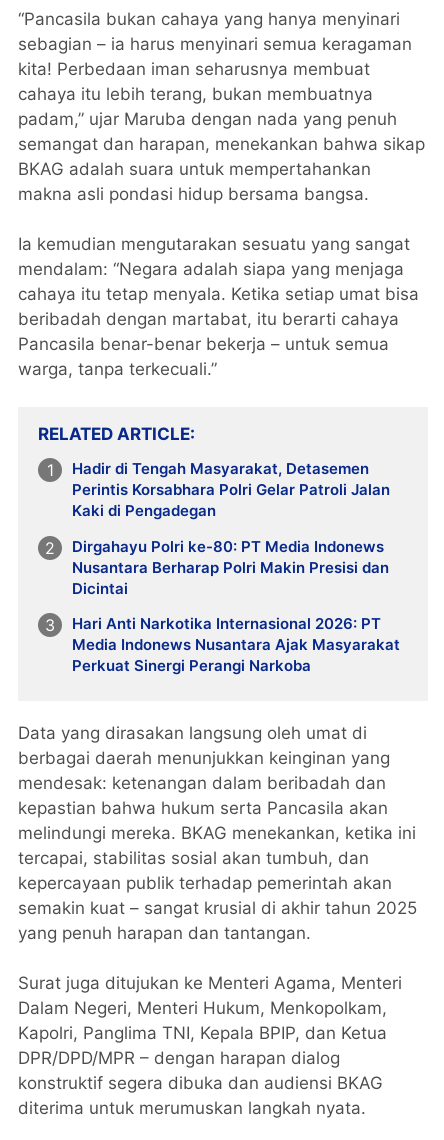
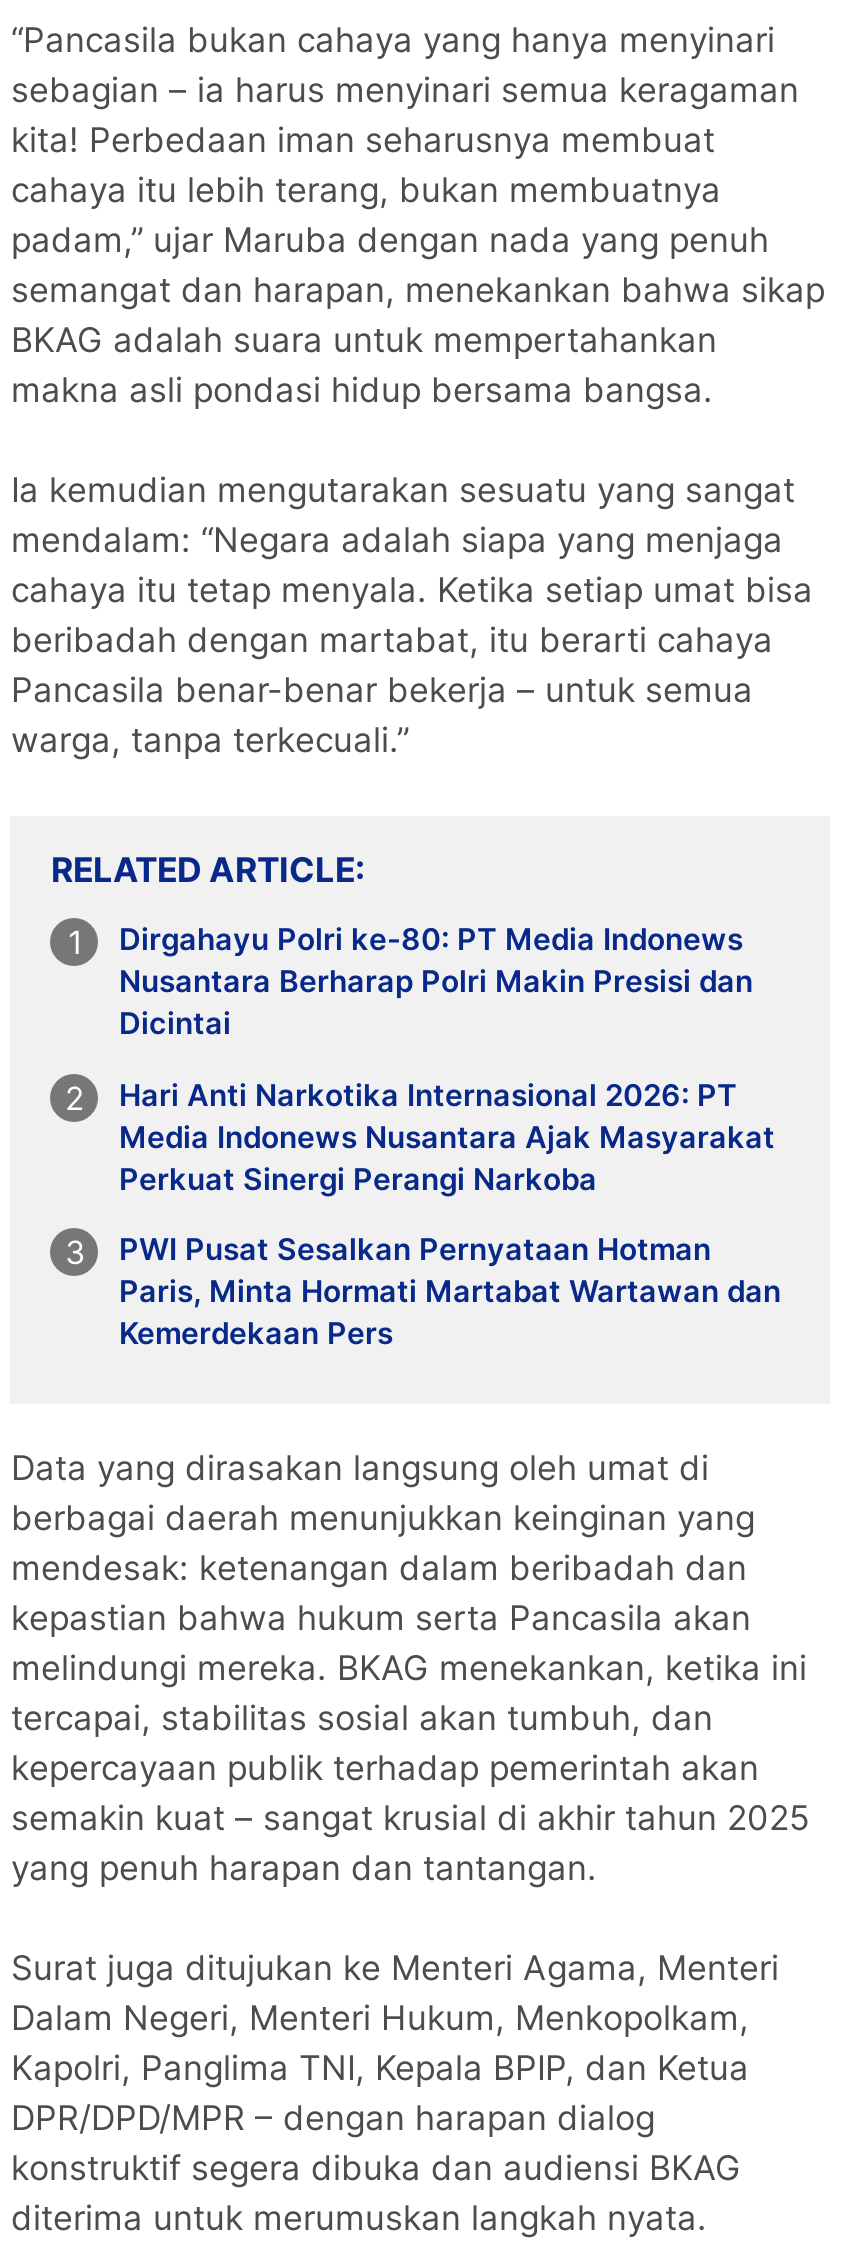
[72,459,390,520] Hadir di Tengah Masyarakat, Detasemen | Perintis Korsabhara Polri Gelar Patroli Jalan | Kaki di Pengadegan -> none
moved [72,537,400,675] -> [119,920,775,1197]: Dirgahayu Polri ke-80: PT Media Indonews | Nusantara Berharap Polri Makin Presisi dan | Dicintai | Hari Anti Narkotika Internasional 2026: PT | Media Indonews Nusantara Ajak Masyarakat | Perkuat Sinergi Perangi Narkoba
none -> [119,1231,781,1353] PWI Pusat Sesalkan Pernyataan Hotman | Paris, Minta Hormati Martabat Wartawan dan | Kemerdekaan Pers

